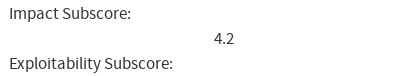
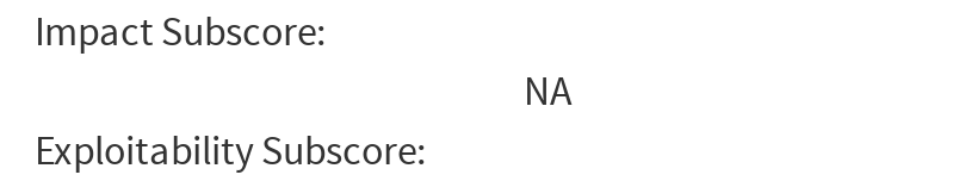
[214,28,234,49] 4.2 -> [524,66,571,116] NA

